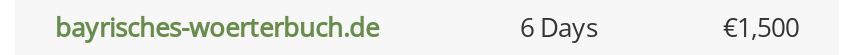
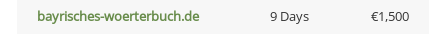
[520,9,598,45] 6 Days -> [269,7,308,25] 9 Days

